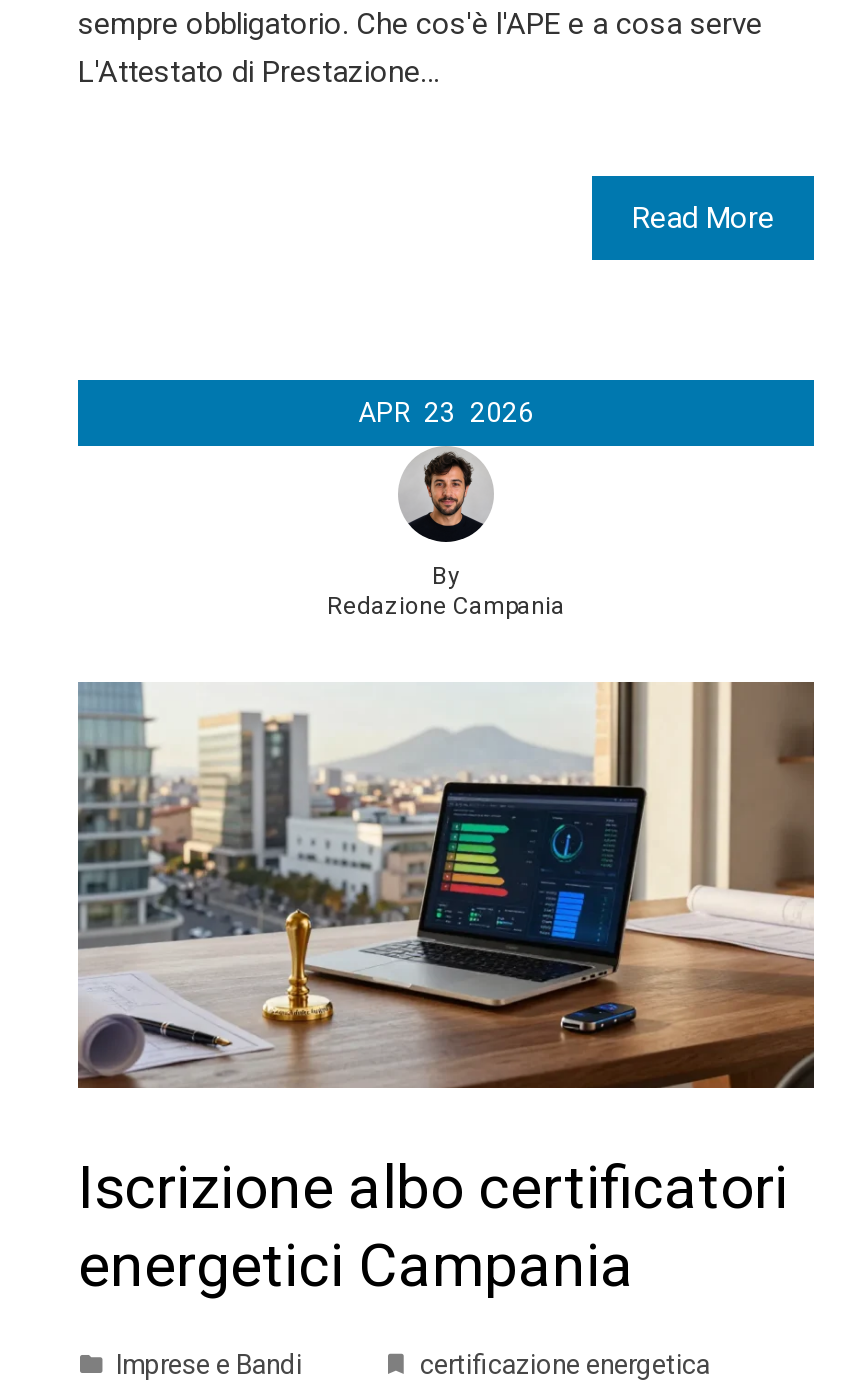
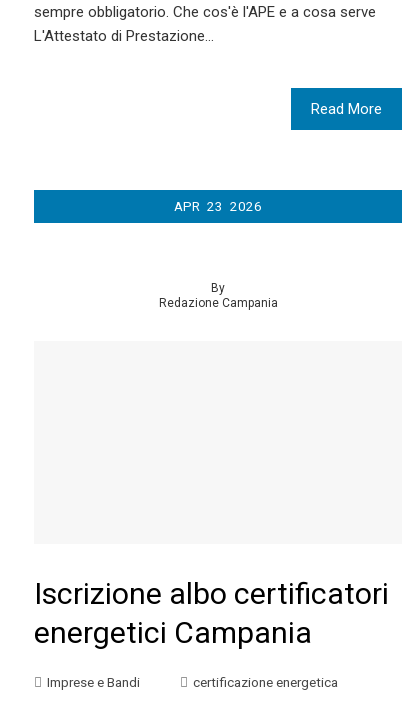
[398,446,494,544] [image] -> none
[76,680,816,1090] [image] -> none

